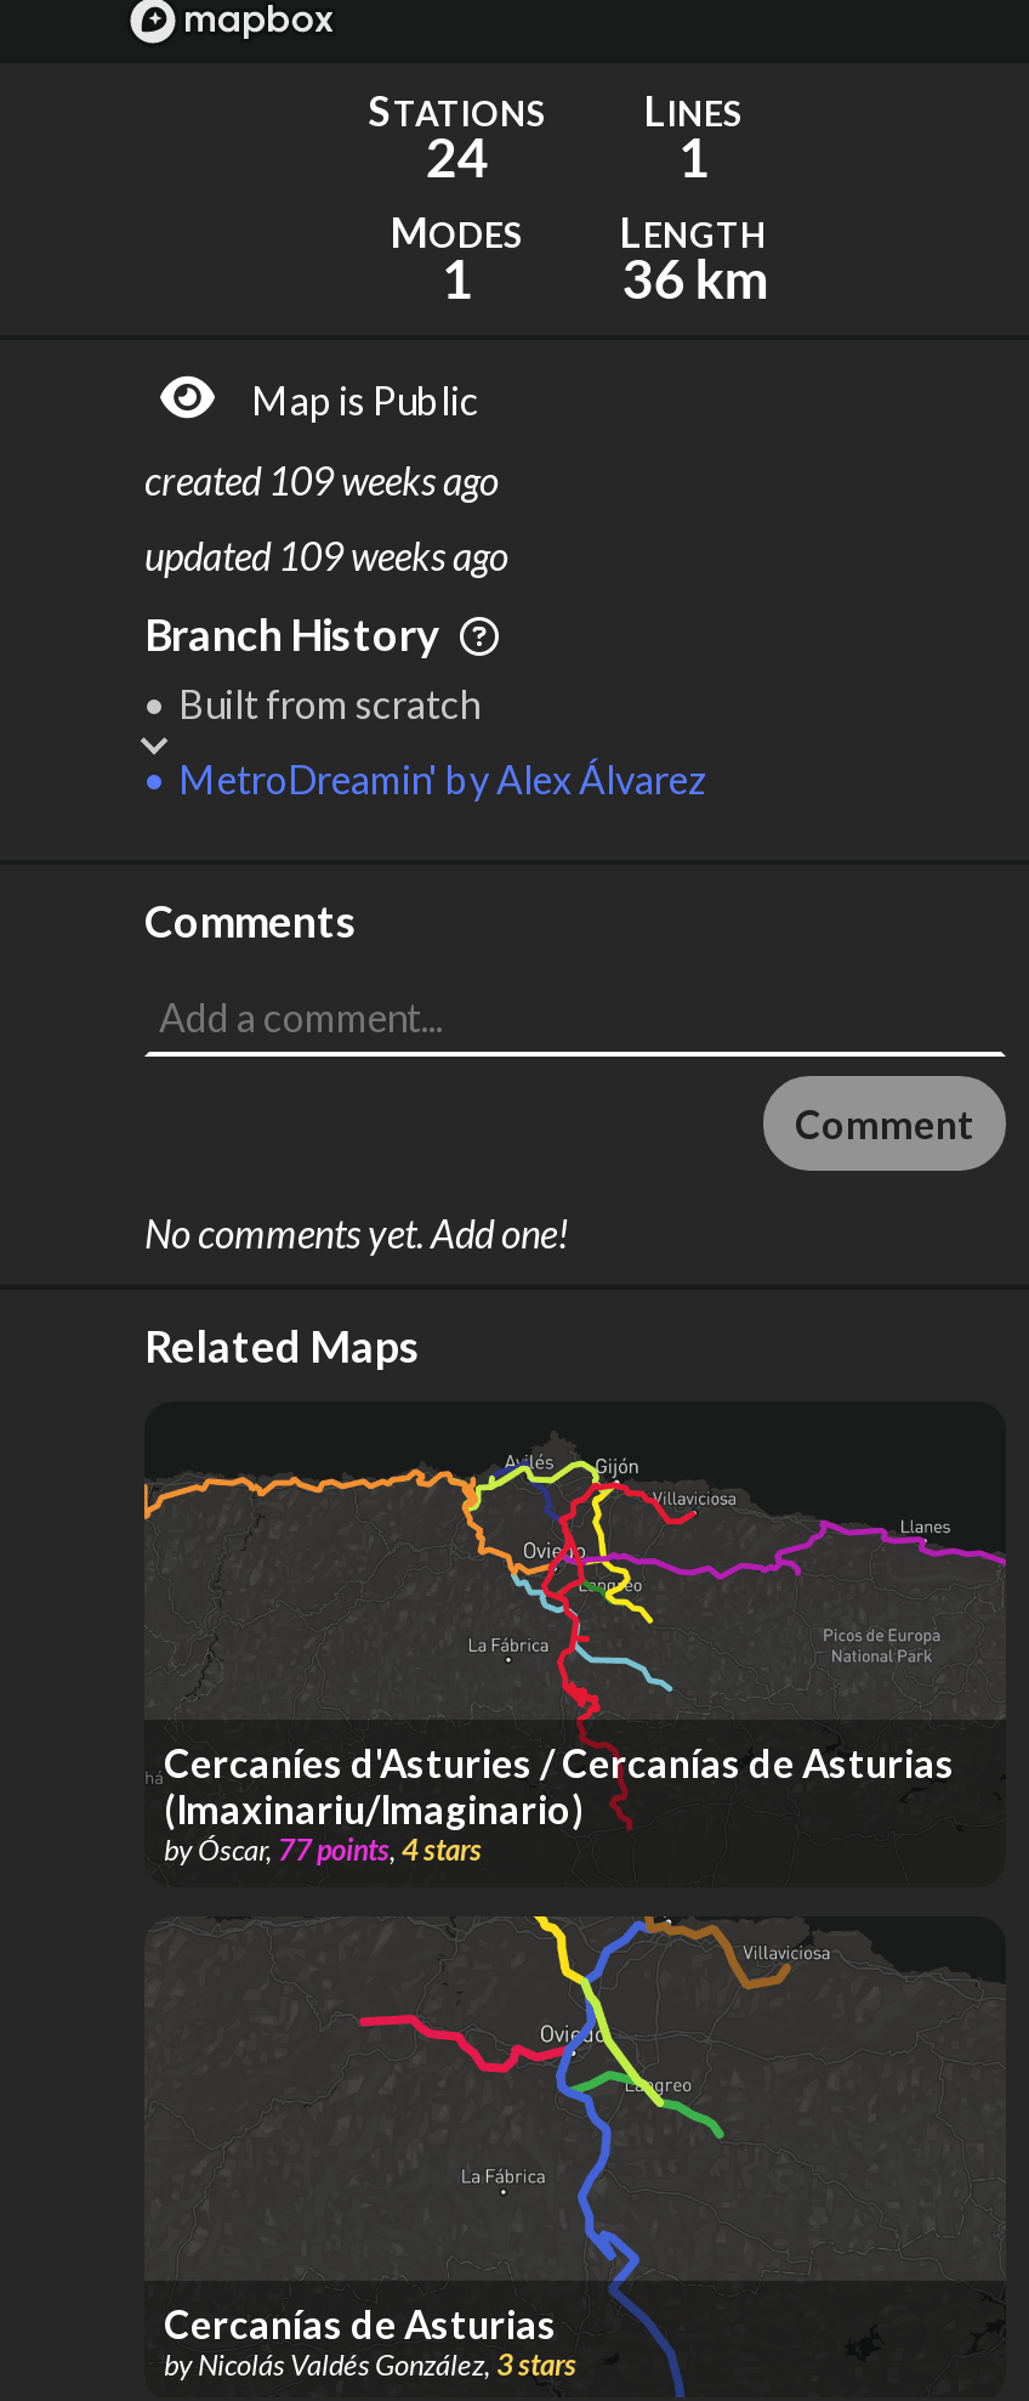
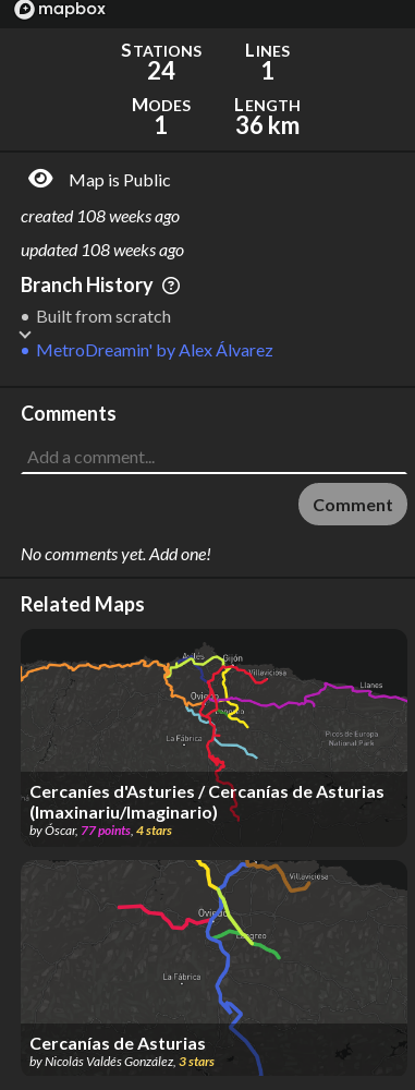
[144,457,499,503] created 109 weeks ago -> [21,205,180,226] created 108 weeks ago
[144,532,508,579] updated 109 weeks ago -> [21,239,184,260] updated 108 weeks ago

